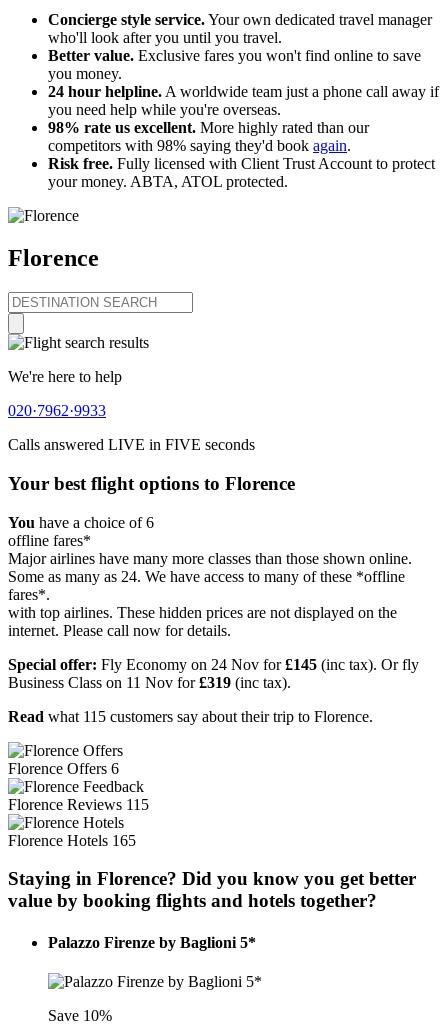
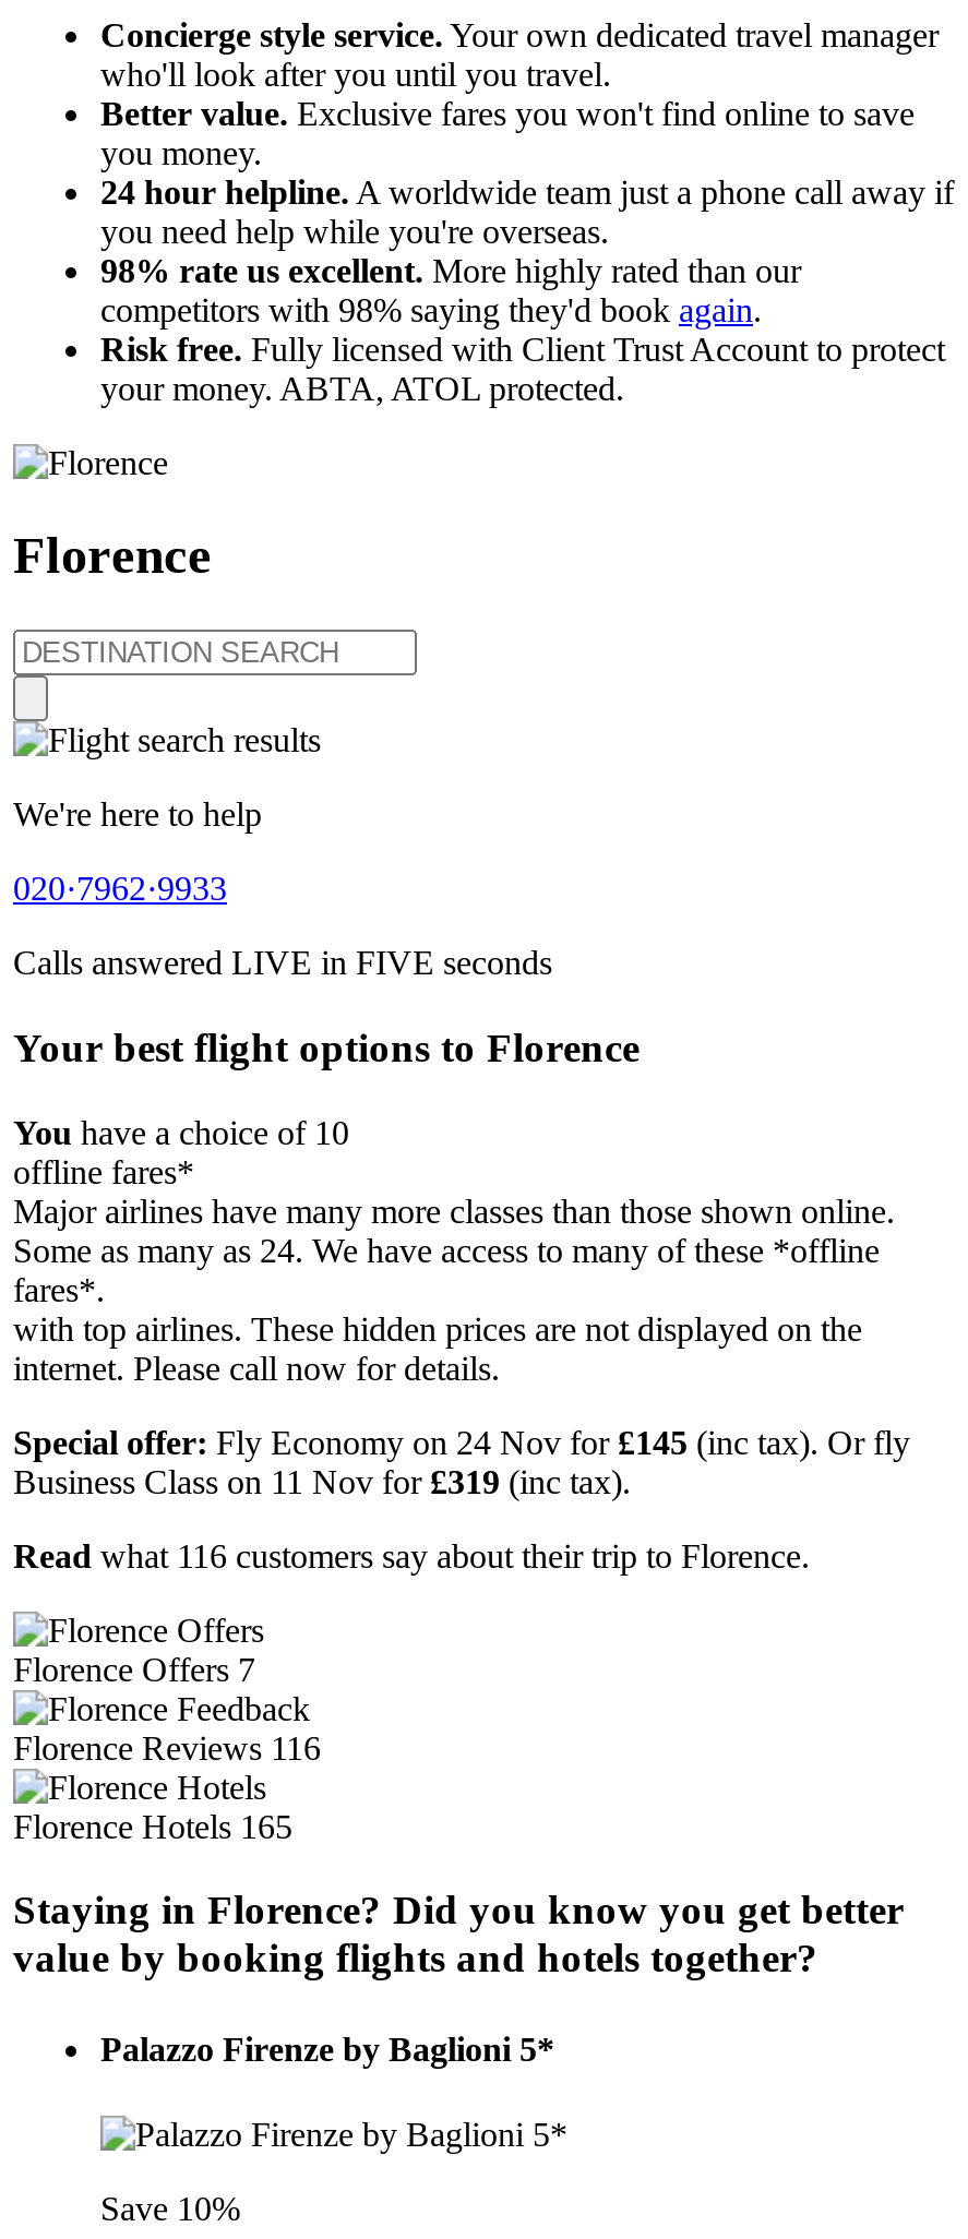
[8,514,154,531] You have a choice of 6 -> [13,1113,349,1150] You have a choice of 10
[8,708,373,725] Read what 115 customers say about their trip to Florence. -> [13,1537,810,1574] Read what 116 customers say about their trip to Florence.
[8,760,119,777] Florence Offers 6 -> [13,1650,255,1687] Florence Offers 7
[8,796,149,813] Florence Reviews 115 -> [13,1729,321,1766] Florence Reviews 116

